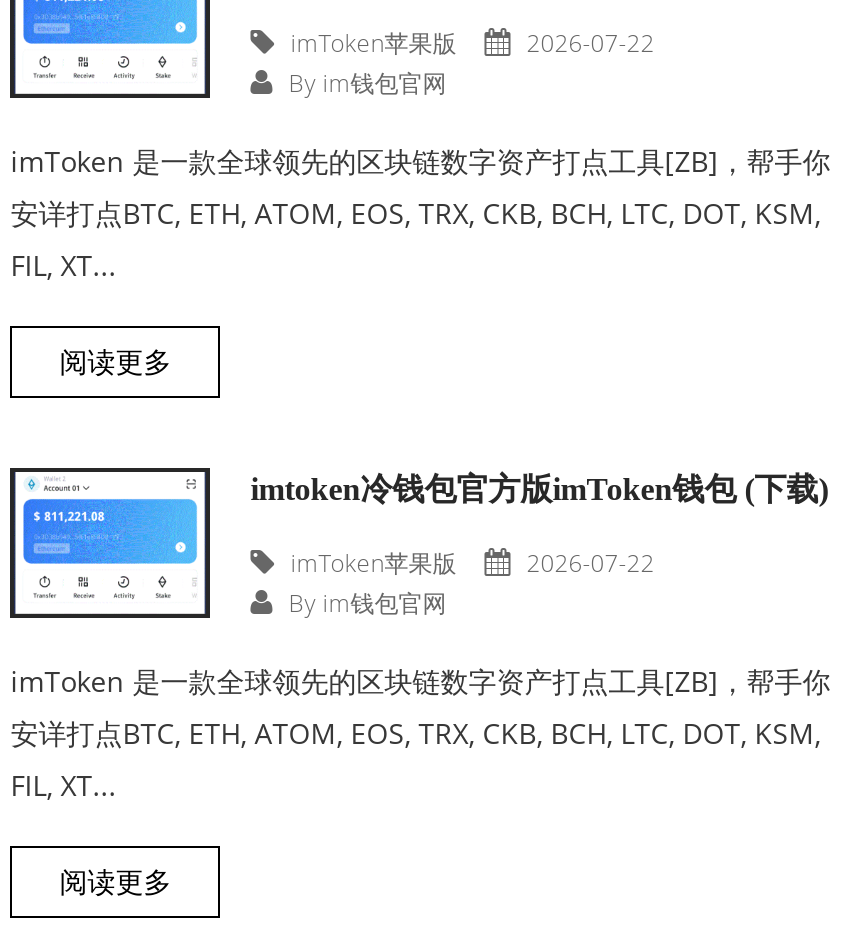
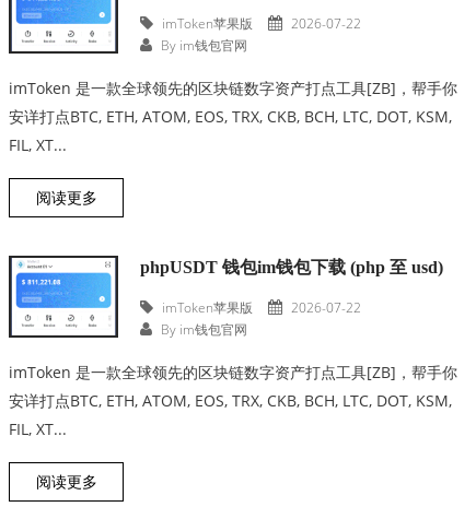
[250,473,828,507] imtoken冷钱包官方版imToken钱包 (下载) -> [140,258,443,277] phpUSDT 钱包im钱包下载 (php 至 usd)

